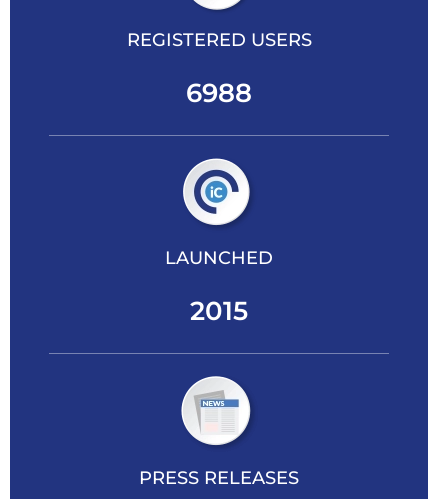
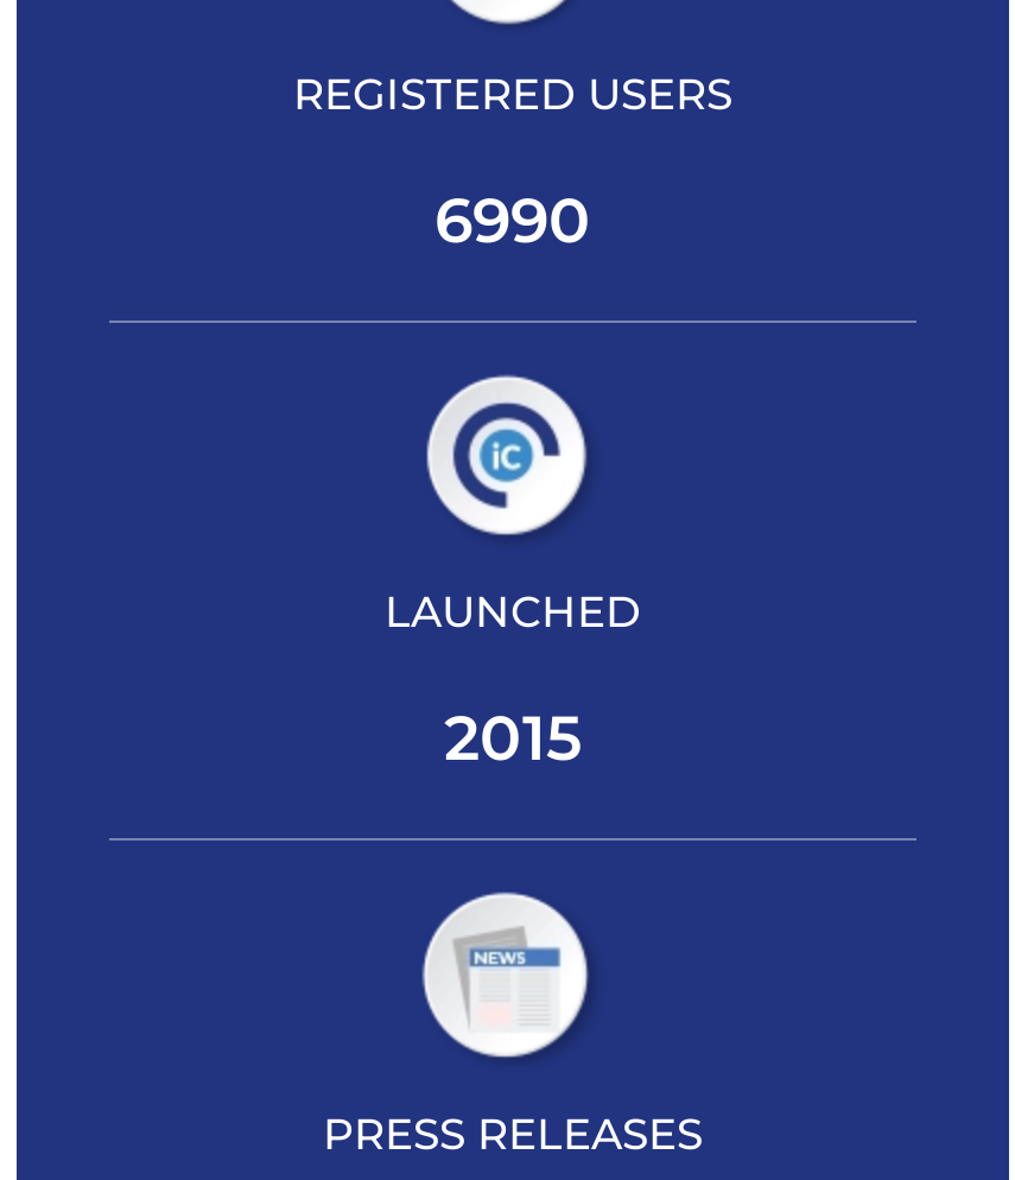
[186,77,252,109] 6988 -> [434,184,591,260] 6990

